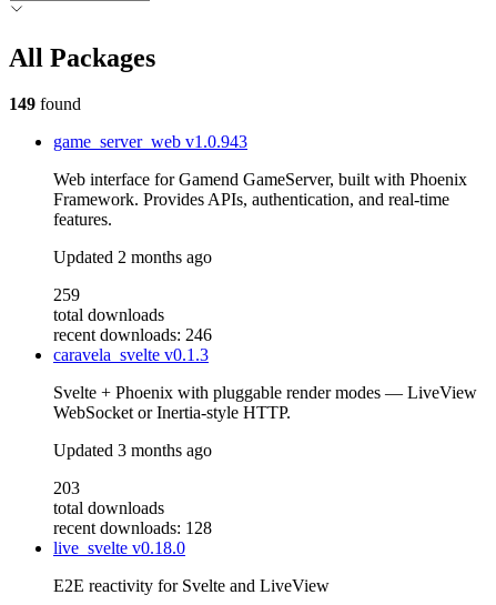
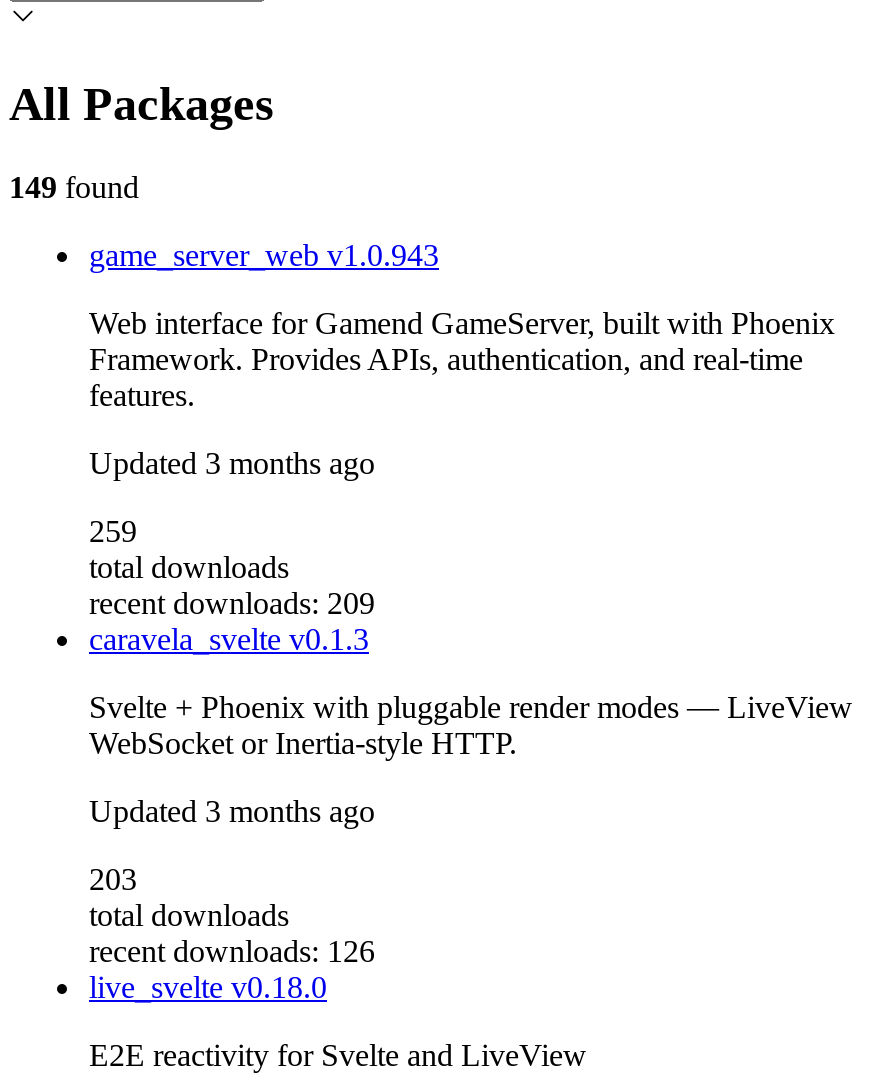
[53,248,212,267] Updated 2 months ago -> [89,447,375,481] Updated 3 months ago
[53,326,212,345] recent downloads: 246 -> [89,587,375,621] recent downloads: 209
[53,519,212,538] recent downloads: 128 -> [89,935,375,969] recent downloads: 126

